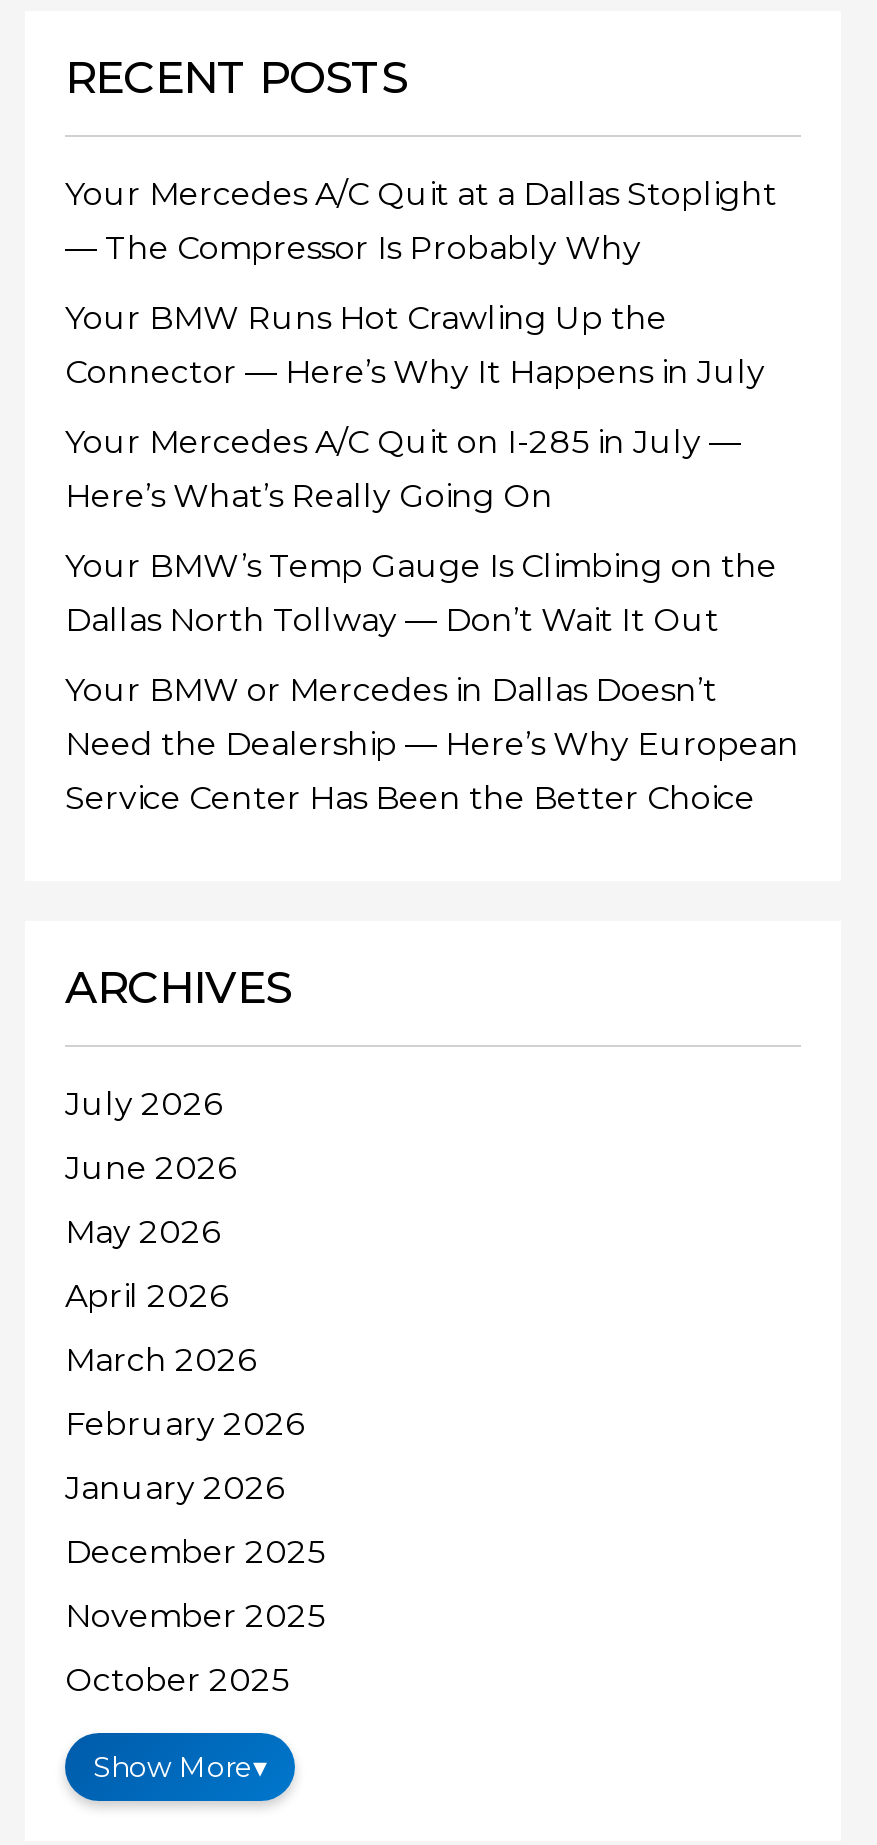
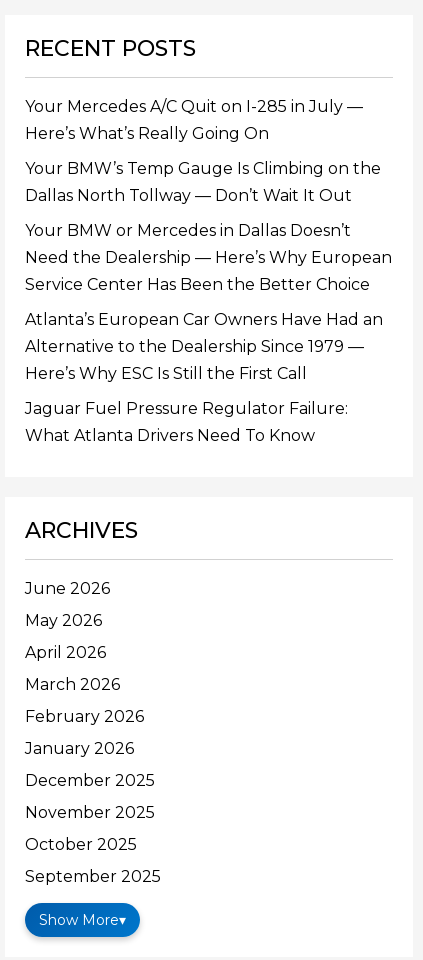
[65,175,777,391] Your Mercedes A/C Quit at a Dallas Stoplight | — The Compressor Is Probably Why | Your BMW Runs Hot Crawling Up the | Connector — Here’s Why It Happens in July -> none
moved [65,423,799,817] -> [25,97,392,294]: Your Mercedes A/C Quit on I-285 in July — | Here’s What’s Really Going On | Your BMW’s Temp Gauge Is Climbing on the | Dallas North Tollway — Don’t Wait It Out | Your BMW or Mercedes in Dallas Doesn’t | Need the Dealership — Here’s Why European | Service Center Has Been the Better Choice
none -> [25,310,383,445] Atlanta’s European Car Owners Have Had an | Alternative to the Dealership Since 1979 — | Here’s Why ESC Is Still the First Call | Jaguar Fuel Pressure Regulator Failure: | What Atlanta Drivers Need To Know
[65,1085,221,1123] July 2026 -> none
none -> [25,867,161,886] September 2025

